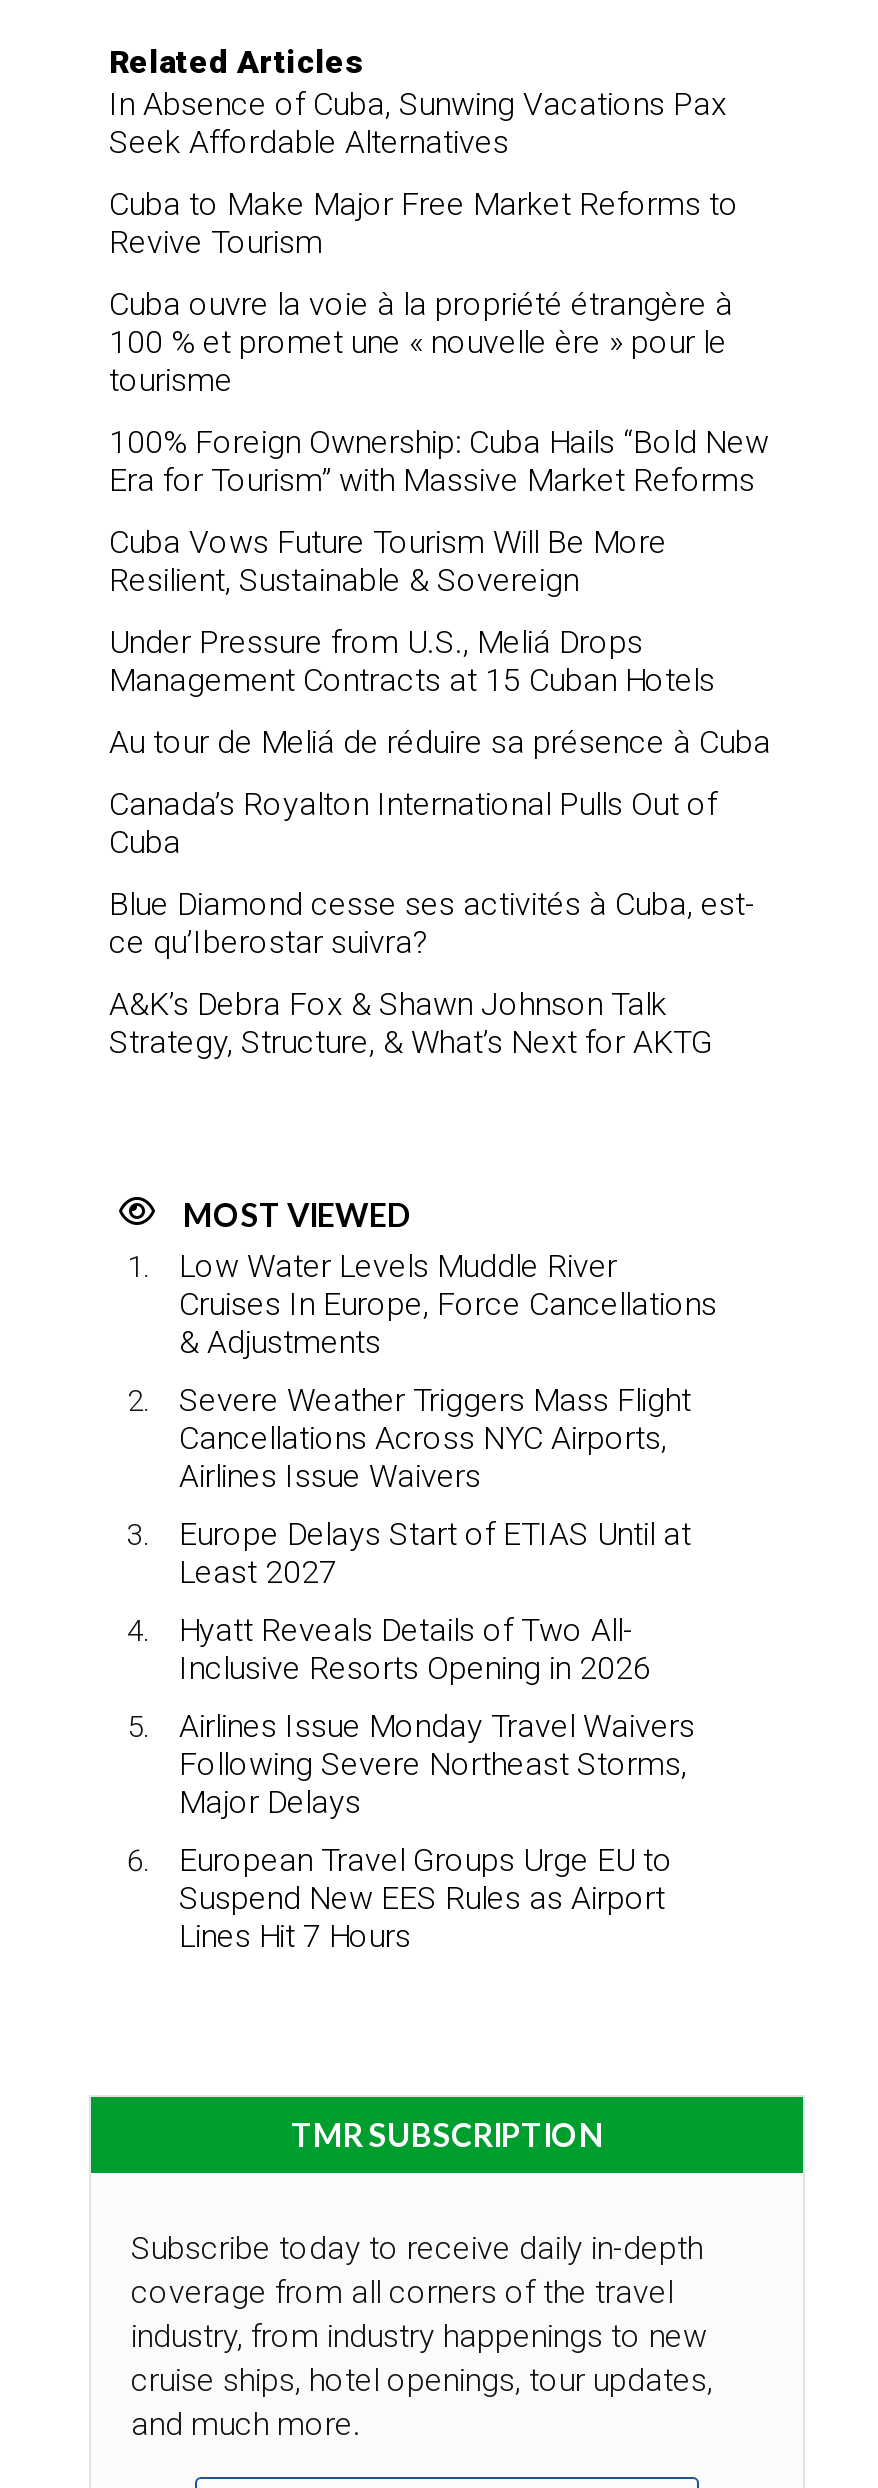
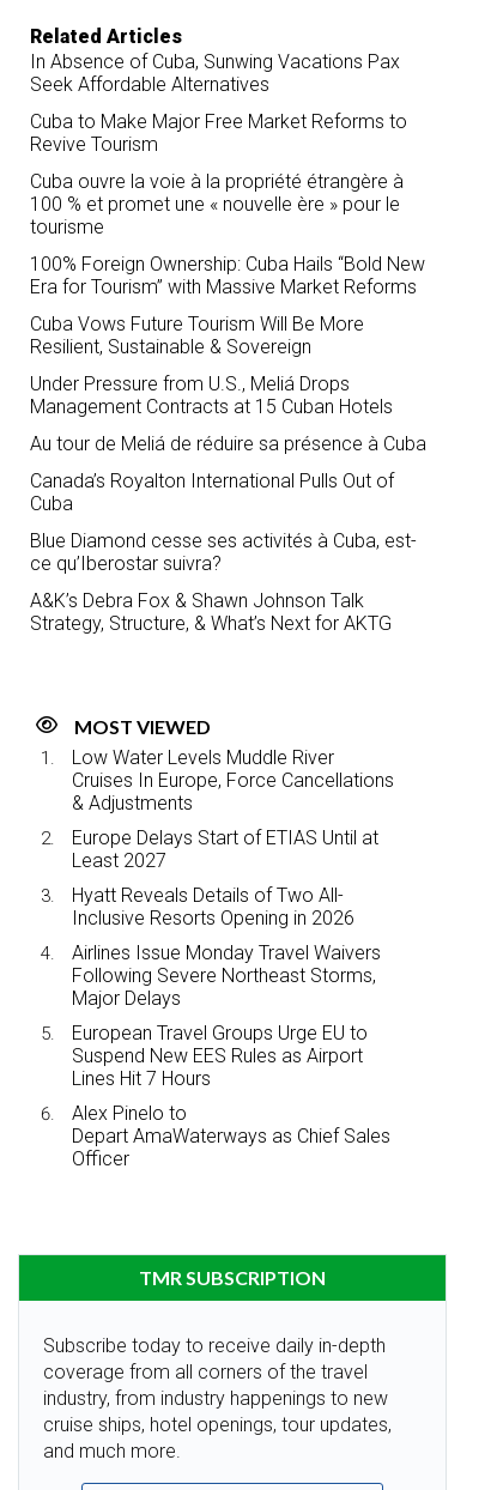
[179,1381,691,1495] Severe Weather Triggers Mass Flight | Cancellations Across NYC Airports, | Airlines Issue Waivers -> none
moved [179,1515,695,1955] -> [72,826,381,1090]: Europe Delays Start of ETIAS Until at | Least 2027 | Hyatt Reveals Details of Two All- | ... | Suspend New EES Rules as Airport | Lines Hit 7 Hours
none -> [72,1102,390,1170] Alex Pinelo to | Depart AmaWaterways as Chief Sales | Officer

